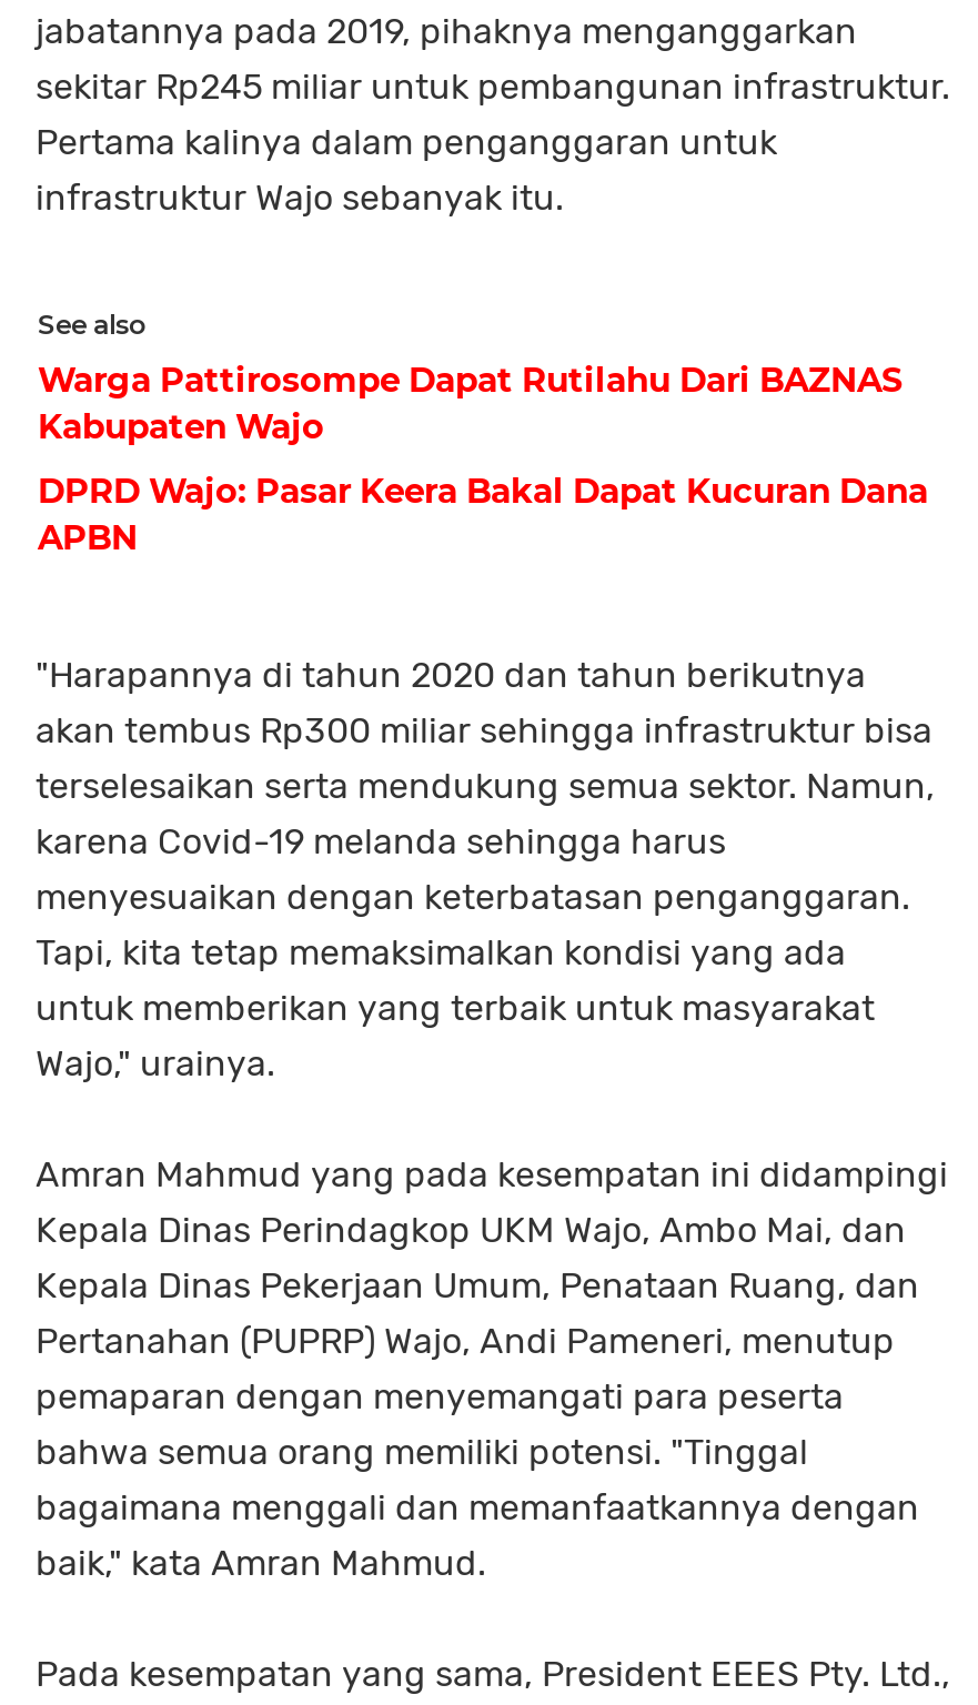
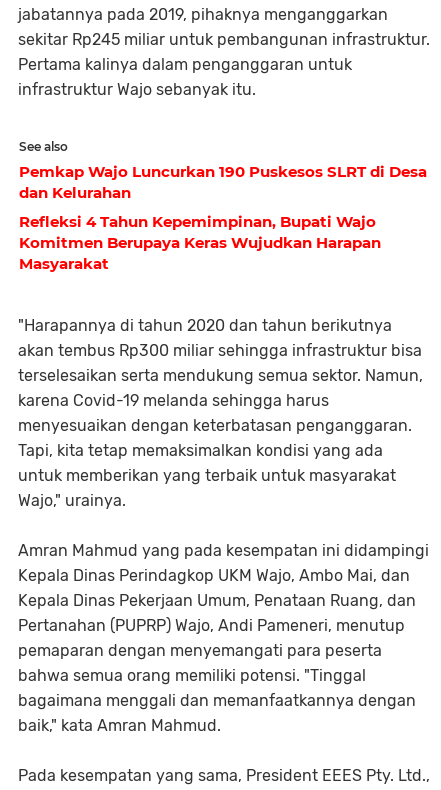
[38,359,904,447] Warga Pattirosompe Dapat Rutilahu Dari BAZNAS | Kabupaten Wajo -> [19,162,427,202] Pemkap Wajo Luncurkan 190 Puskesos SLRT di Desa | dan Kelurahan
[38,470,928,558] DPRD Wajo: Pasar Keera Bakal Dapat Kucuran Dana | APBN -> [19,212,381,273] Refleksi 4 Tahun Kepemimpinan, Bupati Wajo | Komitmen Berupaya Keras Wujudkan Harapan | Masyarakat

